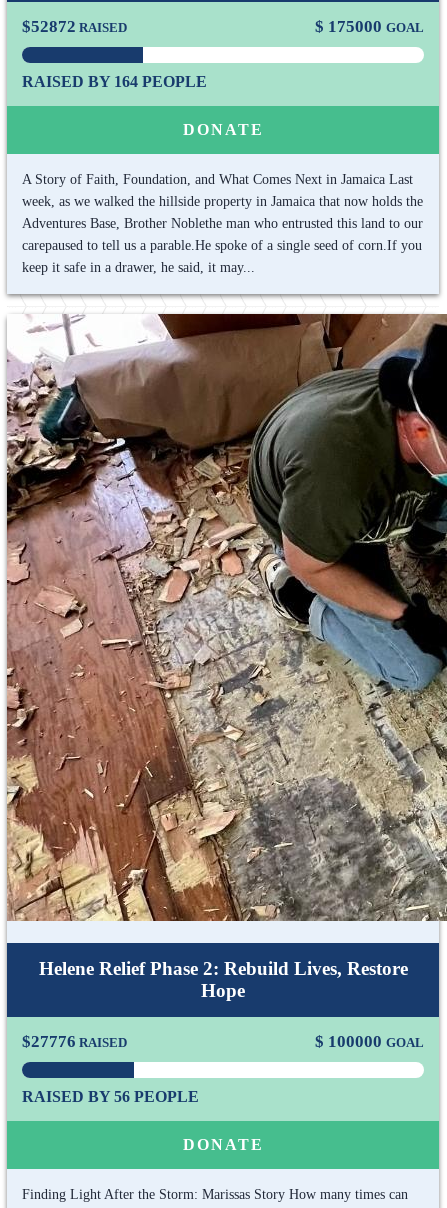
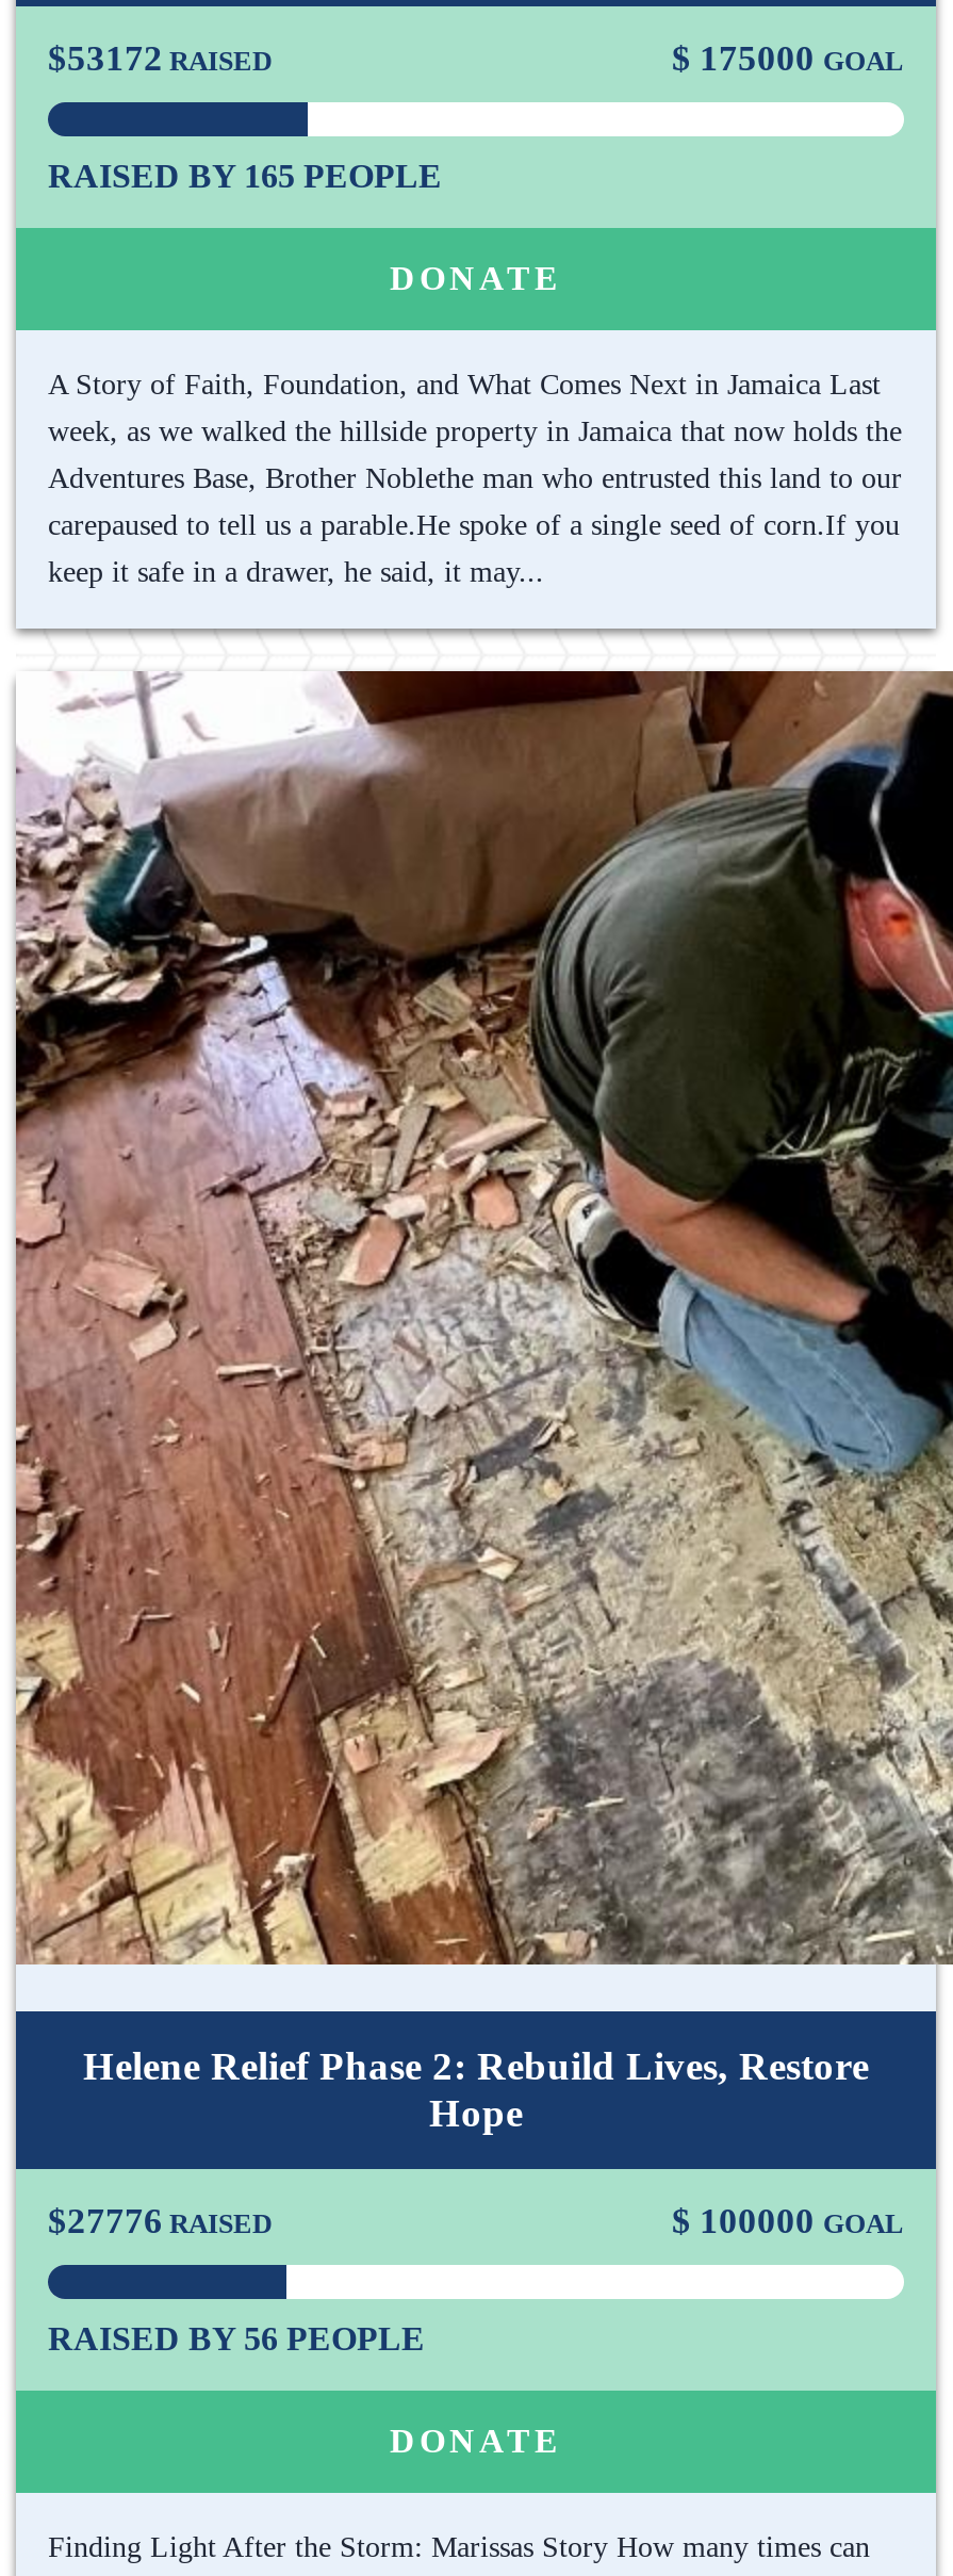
[22,17,127,36] $52872 RAISED -> [48,38,272,78] $53172 RAISED
[22,73,207,90] RAISED BY 164 PEOPLE -> [48,157,442,193] RAISED BY 165 PEOPLE

